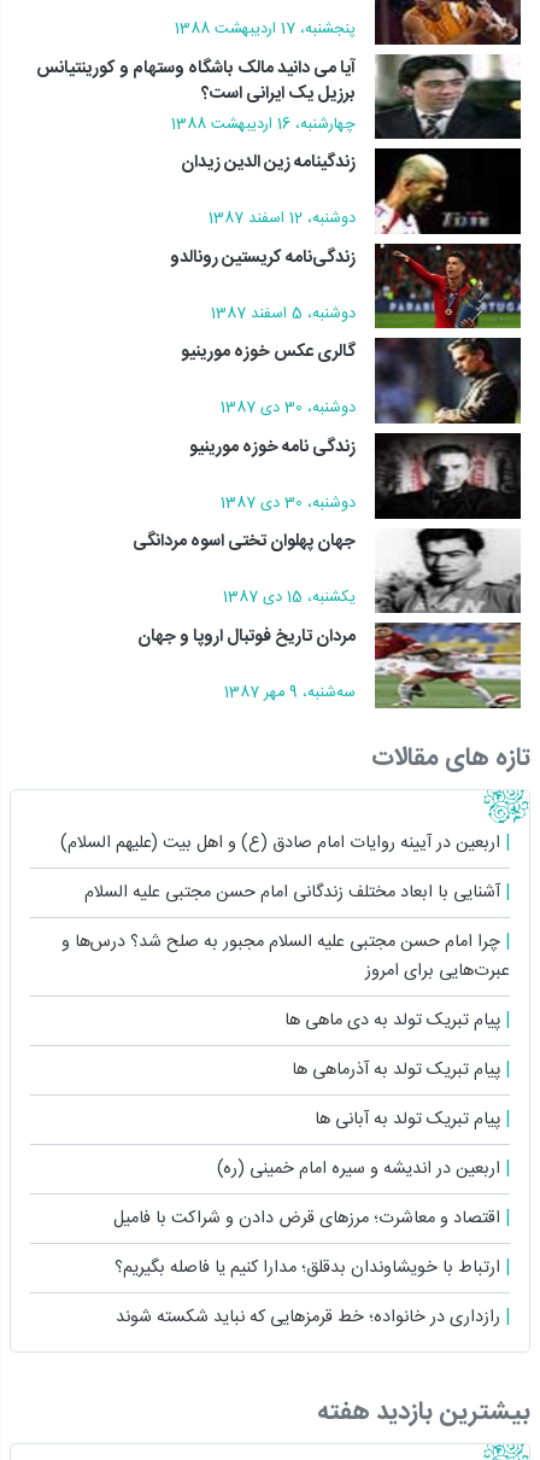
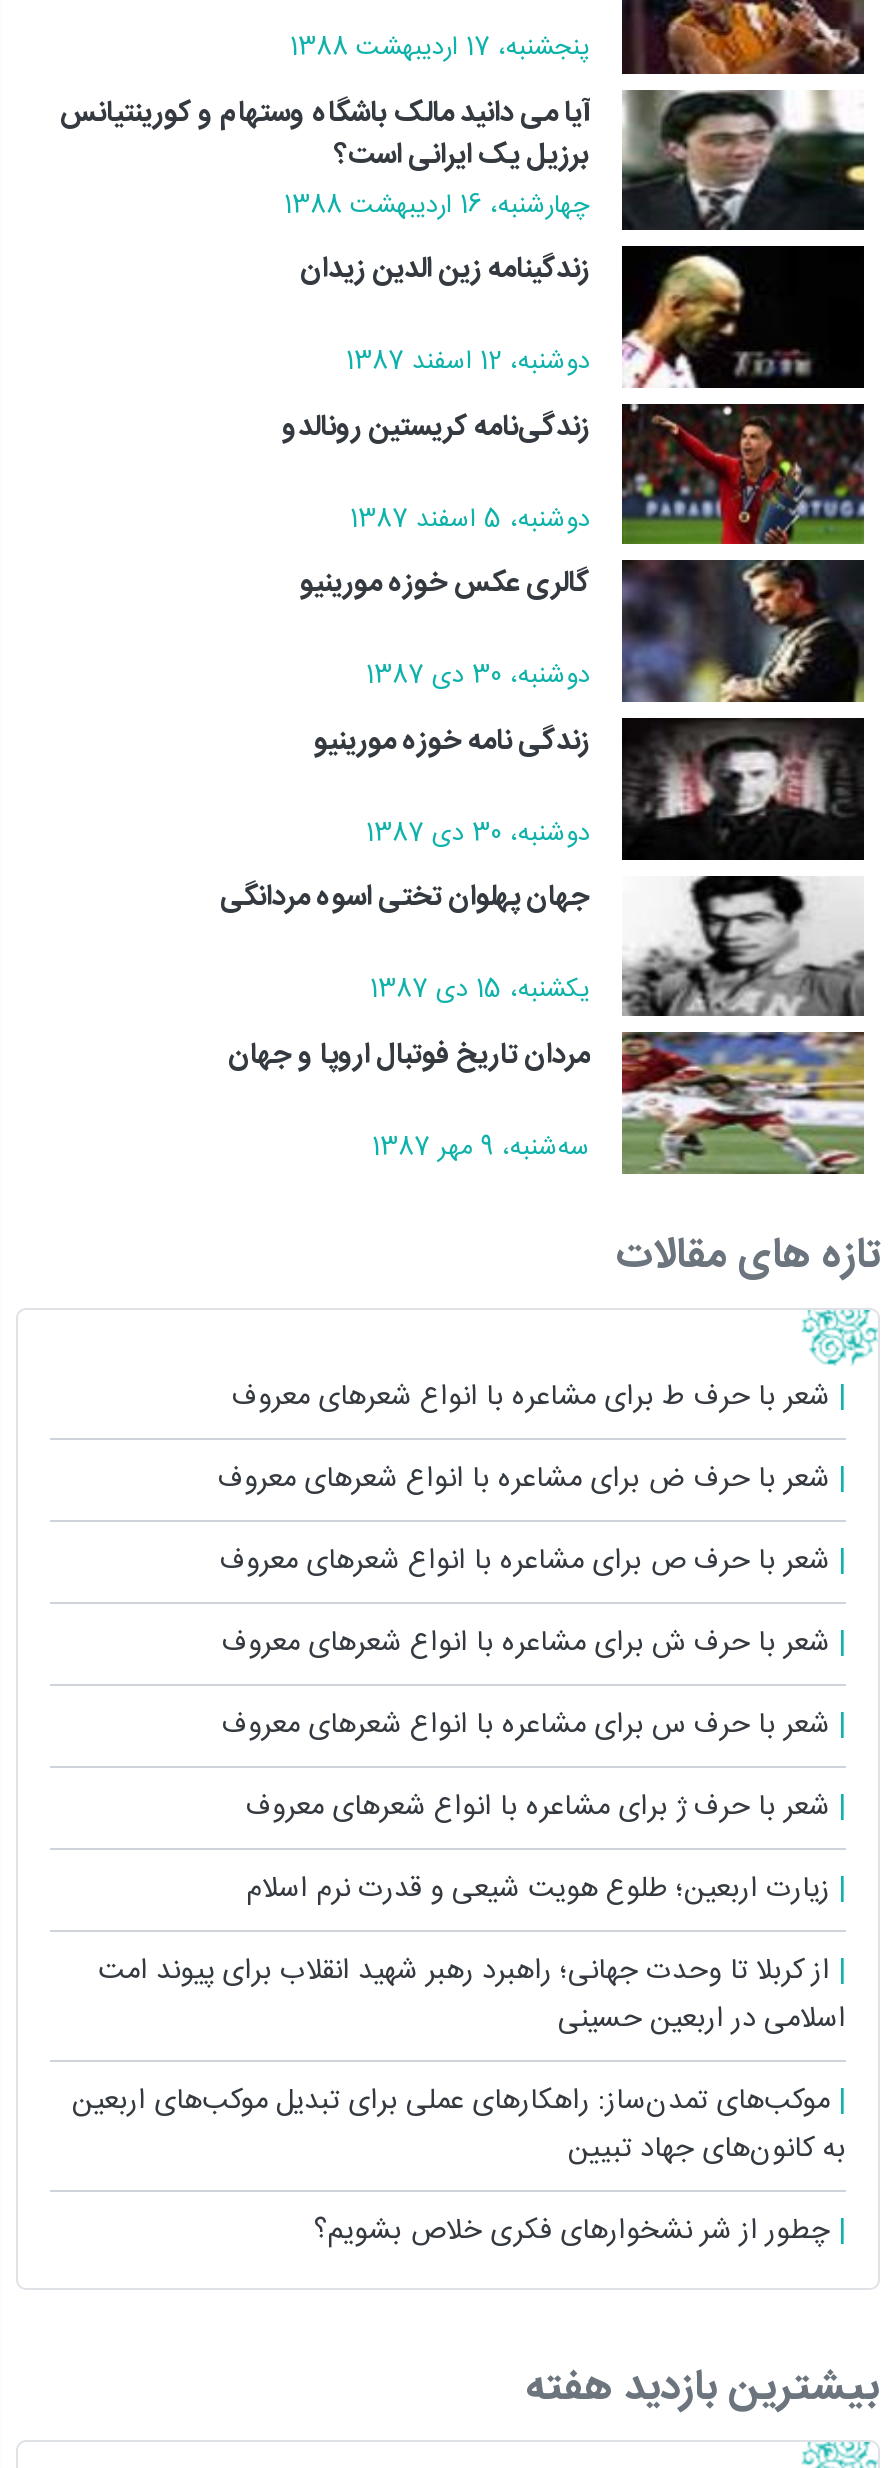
[60,829,505,858] اربعین در آیینه روایات امام صادق (ع) و اهل بیت (علیهم السلام) -> [232,1374,838,1422] شعر با حرف ط برای مشاعره با انواع شعرهای معروف
[84,878,505,907] آشنایی با ابعاد مختلف زندگانى امام حسن مجتبی علیه السلام -> [218,1456,838,1504] شعر با حرف ض برای مشاعره با انواع شعرهای معروف
[61,928,510,986] چرا امام حسن مجتبی علیه السلام مجبور به صلح شد؟ درس‌ها و | عبرت‌هایی برای امروز -> [220,1538,838,1586] شعر با حرف ص برای مشاعره با انواع شعرهای معروف
[284,1006,505,1035] پیام تبریک تولد به دی ماهی ها -> [222,1620,838,1668] شعر با حرف ش برای مشاعره با انواع شعرهای معروف
[292,1056,505,1085] پیام تبریک تولد به آذرماهی ها -> [222,1702,838,1750] شعر با حرف س برای مشاعره با انواع شعرهای معروف
[315,1105,505,1134] پیام تبریک تولد به آبانی ها -> [246,1784,838,1832] شعر با حرف ژ برای مشاعره با انواع شعرهای معروف
[217,1154,505,1183] اربعین در اندیشه و سیره امام خمینی (ره) -> [246,1866,838,1914] زیارت اربعین؛ طلوع هویت شیعی و قدرت نرم اسلام
[113,1204,505,1233] اقتصاد و معاشرت؛ مرزهای قرض دادن و شراکت با فامیل -> [98,1948,846,2044] از کربلا تا وحدت جهانی؛ راهبرد رهبر شهید انقلاب برای پیوند امت | اسلامی در اربعین حسینی
[115,1253,505,1282] ارتباط با خویشاوندان بدقلق؛ مدارا کنیم یا فاصله بگیریم؟ -> [72,2078,846,2174] موکب‌های تمدن‌ساز: راهکارهای عملی برای تبدیل موکب‌های اربعین | به کانون‌های جهاد تبیین
[116,1303,505,1332] رازداری در خانواده؛ خط قرمزهایی که نباید شکسته شوند -> [314,2208,838,2256] چطور از شر نشخوارهای فکری خلاص بشویم؟

